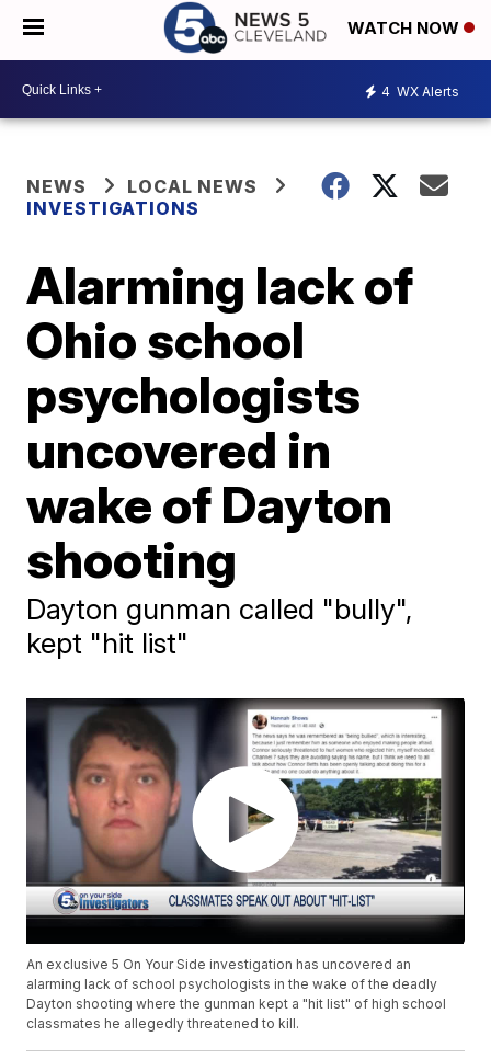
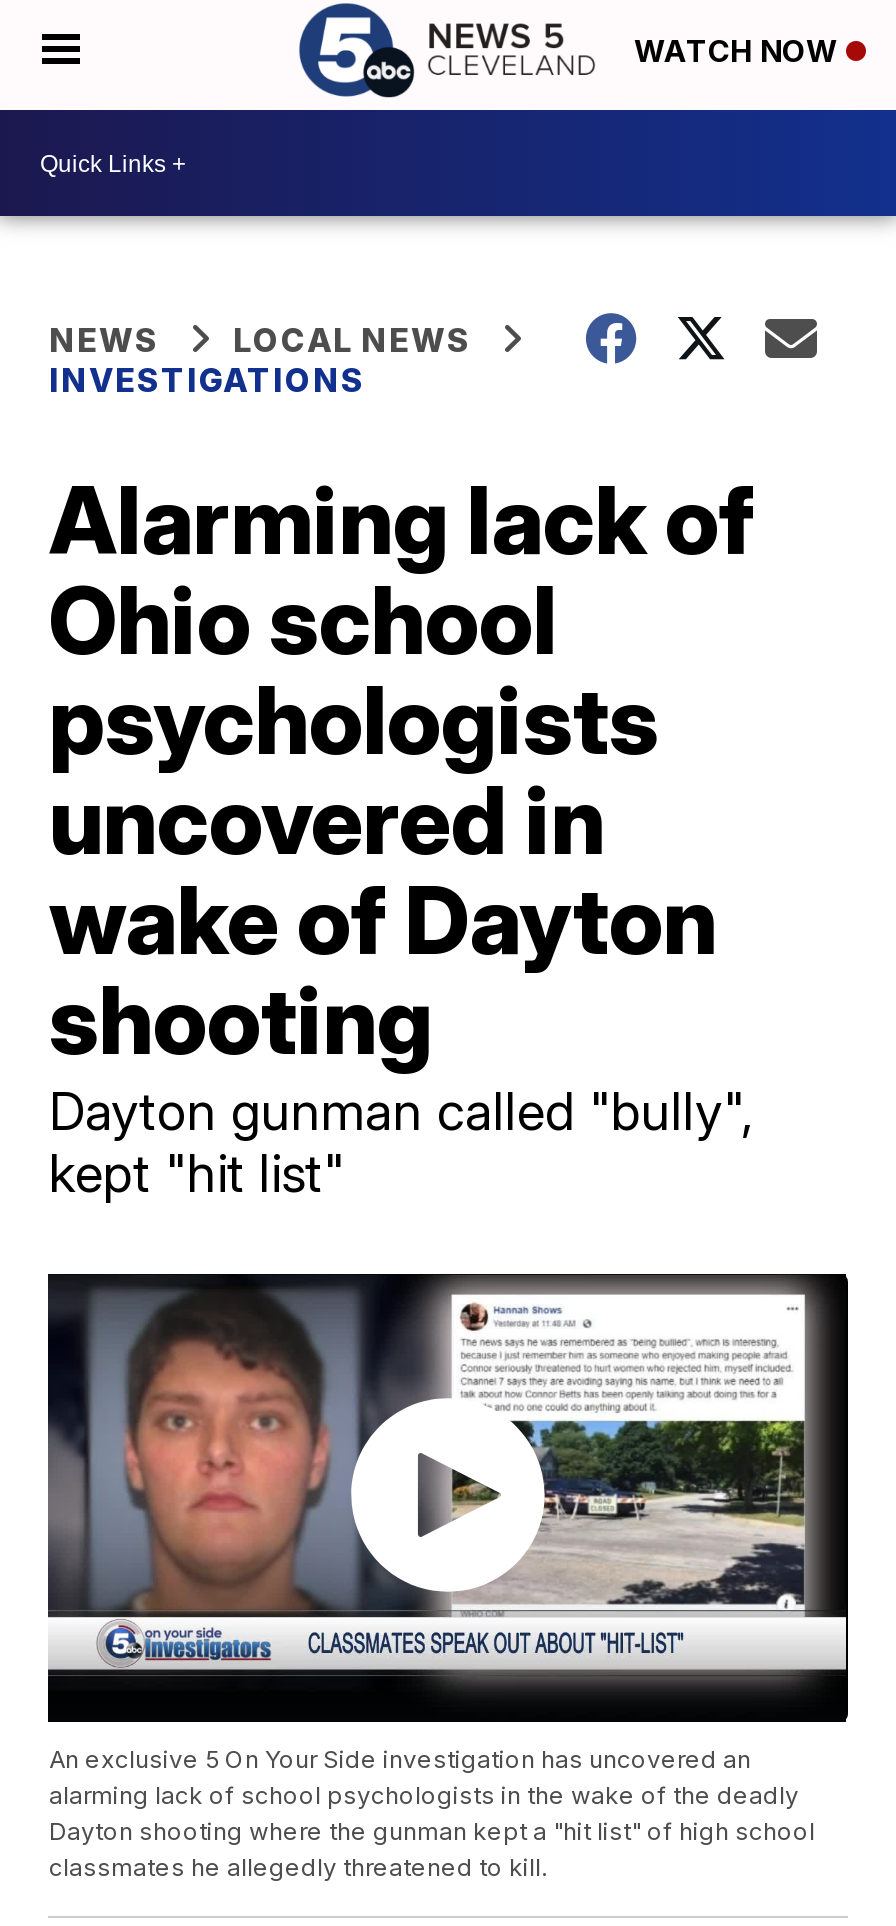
[381,83,459,99] 4 WX Alerts -> none

